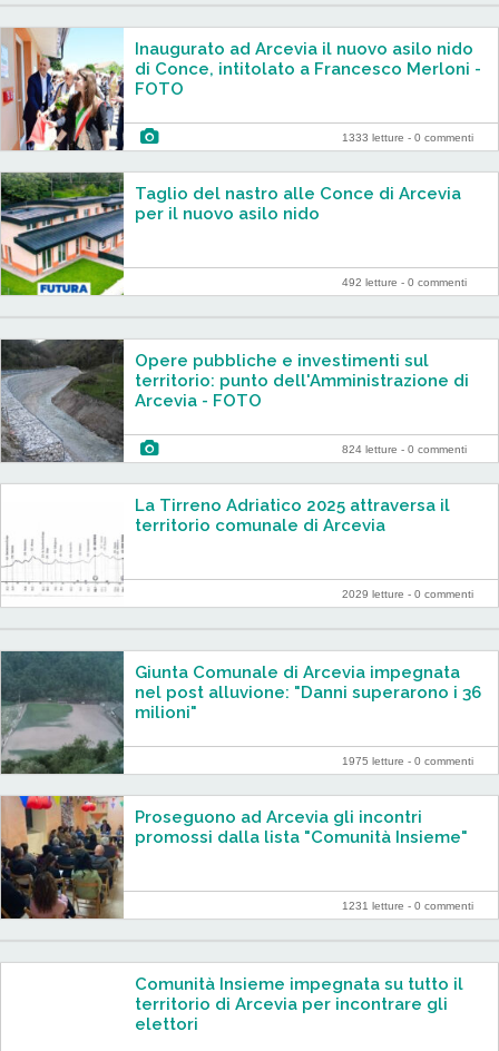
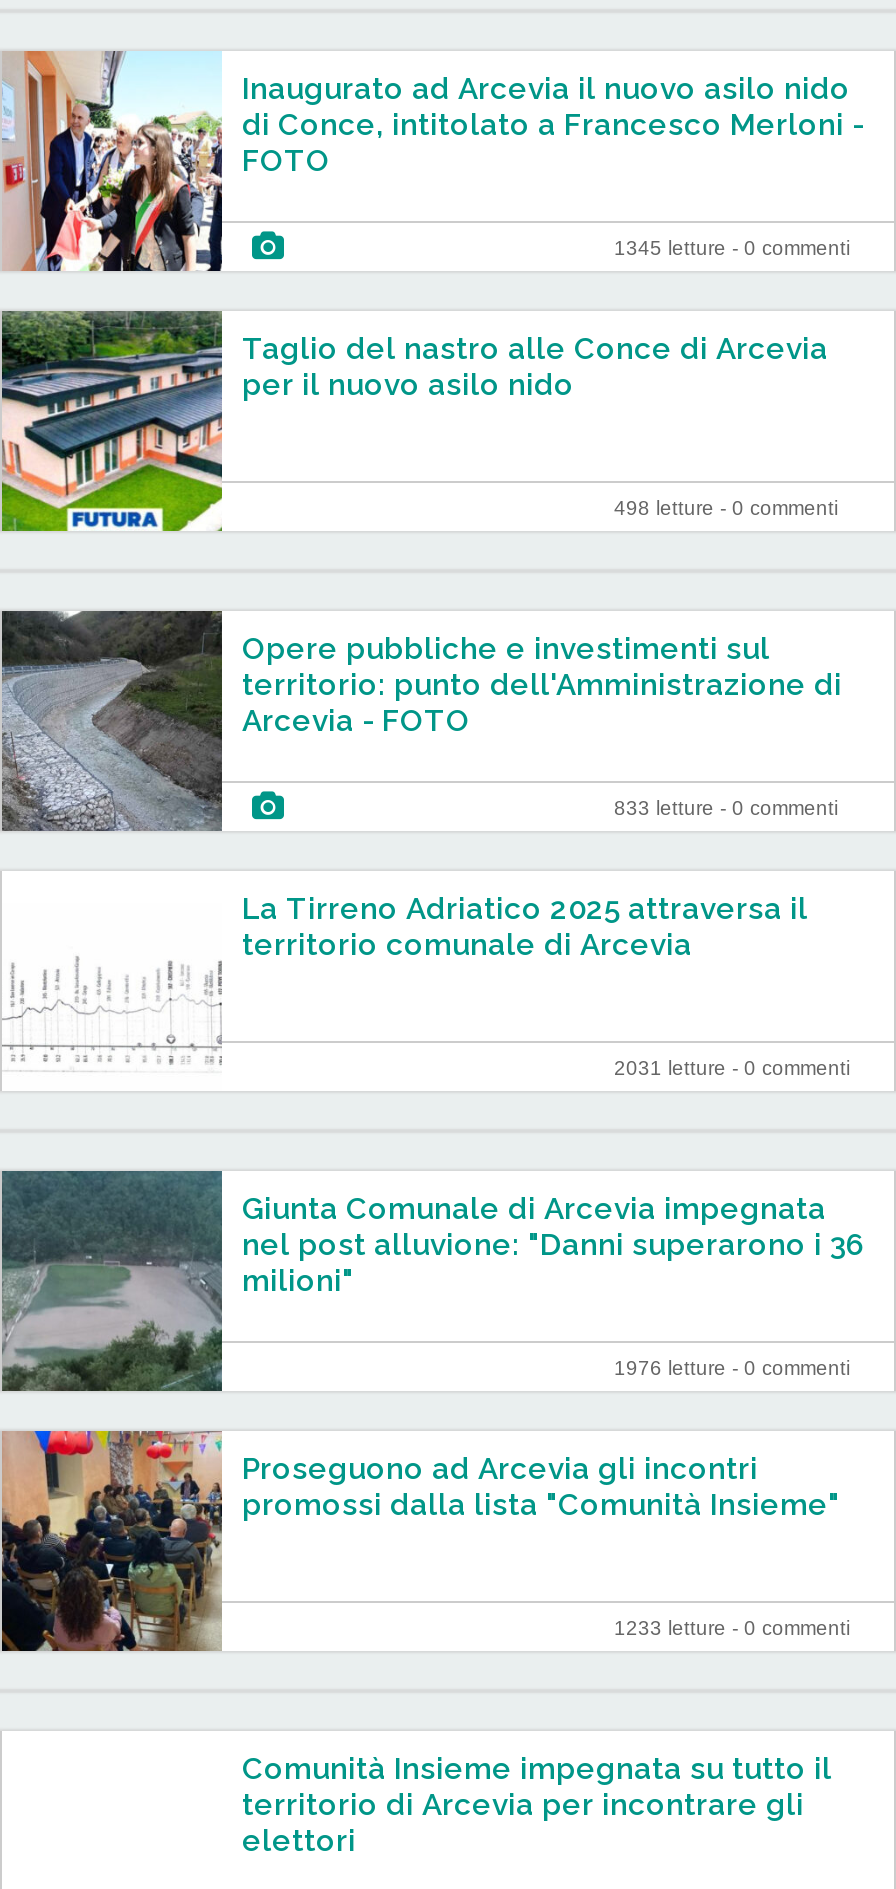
[342,131,473,144] 1333 letture - 0 commenti -> [614,237,850,259] 1345 letture - 0 commenti
[342,276,467,288] 492 letture - 0 commenti -> [614,497,838,519] 498 letture - 0 commenti
[342,443,467,455] 824 letture - 0 commenti -> [614,797,838,819] 833 letture - 0 commenti
[342,588,473,600] 2029 letture - 0 commenti -> [614,1057,850,1079] 2031 letture - 0 commenti
[342,755,473,767] 1975 letture - 0 commenti -> [614,1357,850,1379] 1976 letture - 0 commenti
[342,900,473,912] 1231 letture - 0 commenti -> [614,1617,850,1639] 1233 letture - 0 commenti

